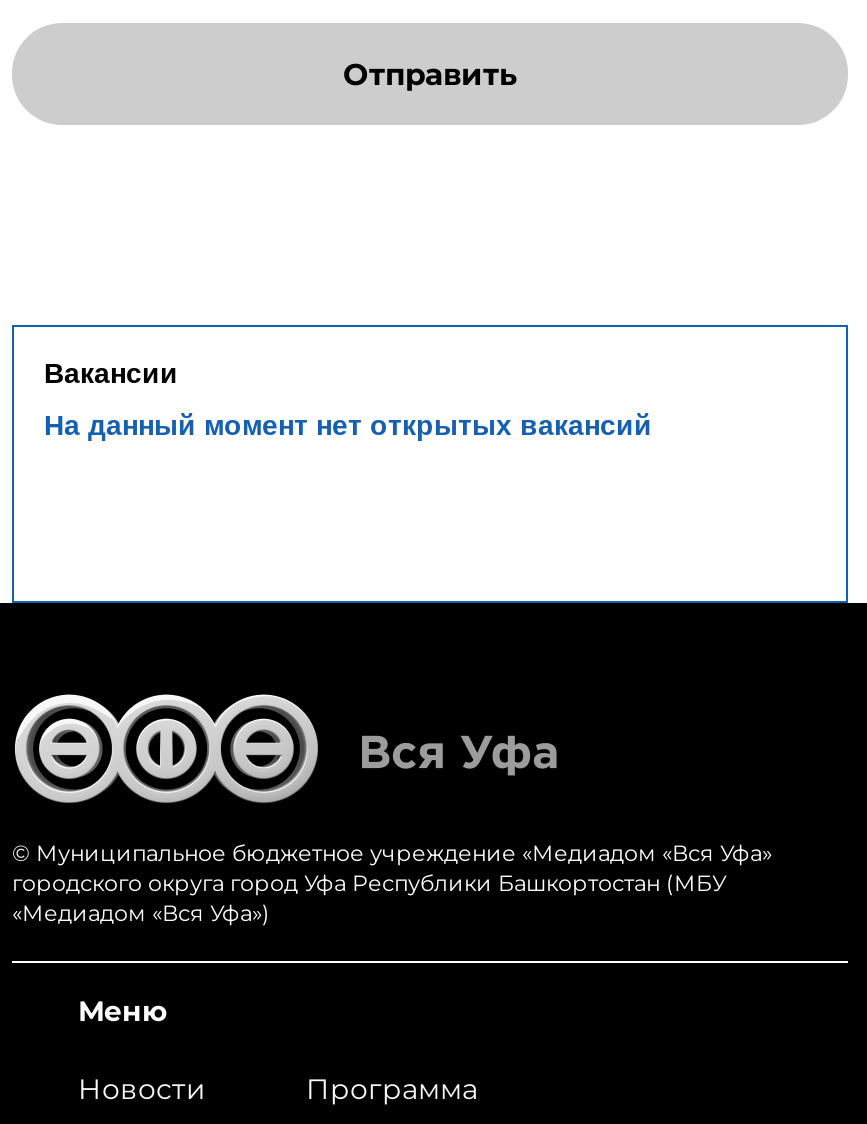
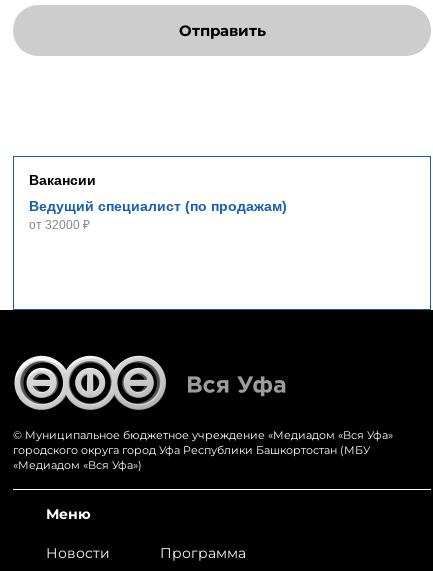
[44,409,652,441] На данный момент нет открытых вакансий -> [29,198,287,232] Ведущий специалист (по продажам) | от 32000 ₽

